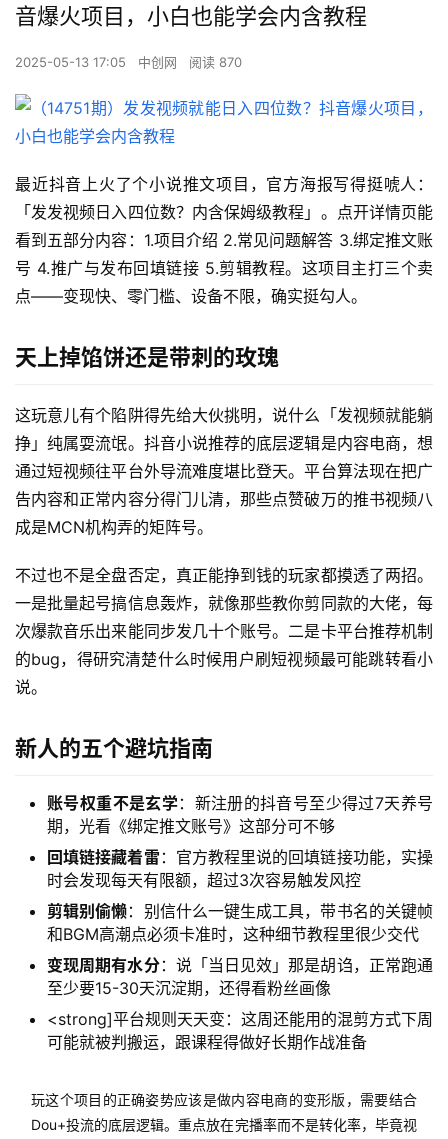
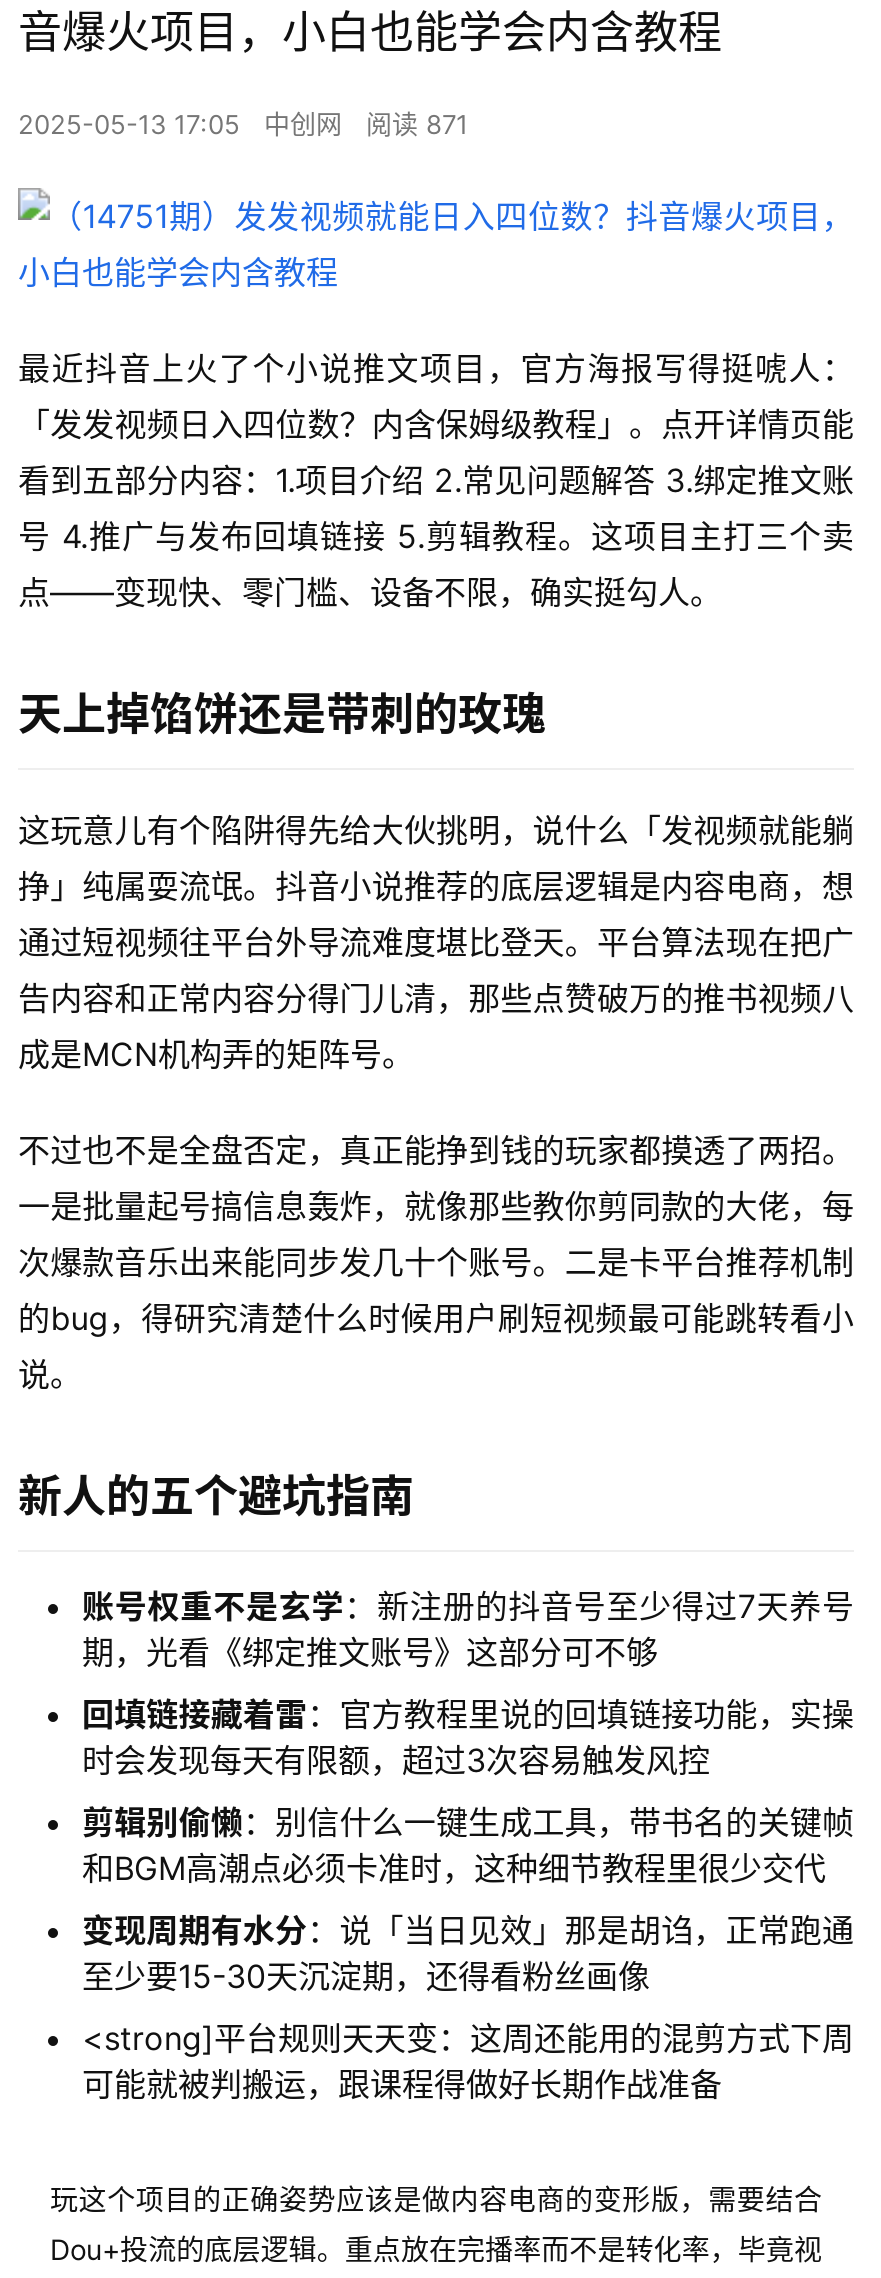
[15,54,242,70] 2025-05-13 17:05 中创网 阅读 870 -> [18,108,468,140] 2025-05-13 17:05 中创网 阅读 871

